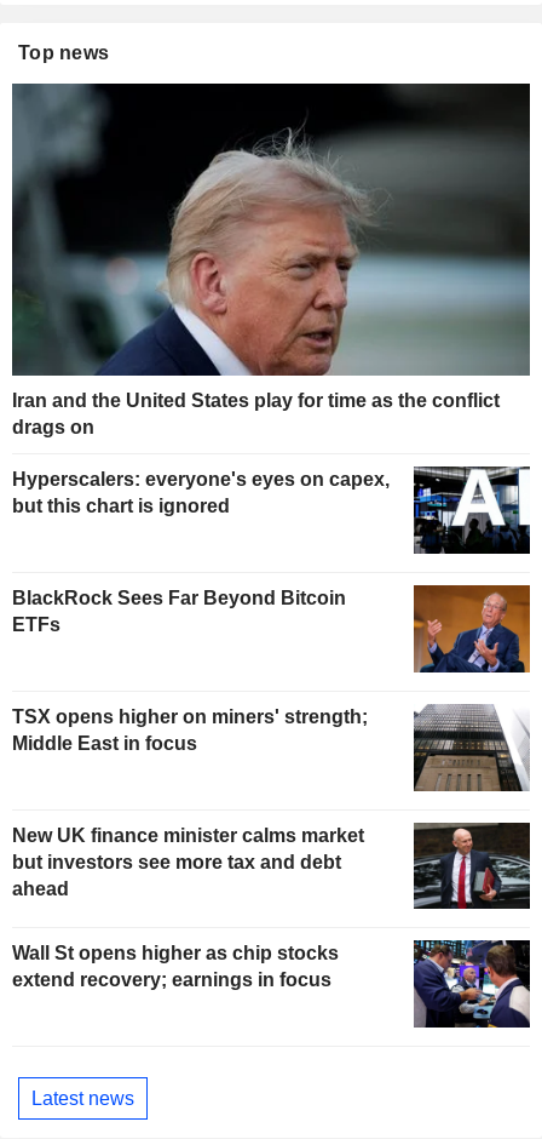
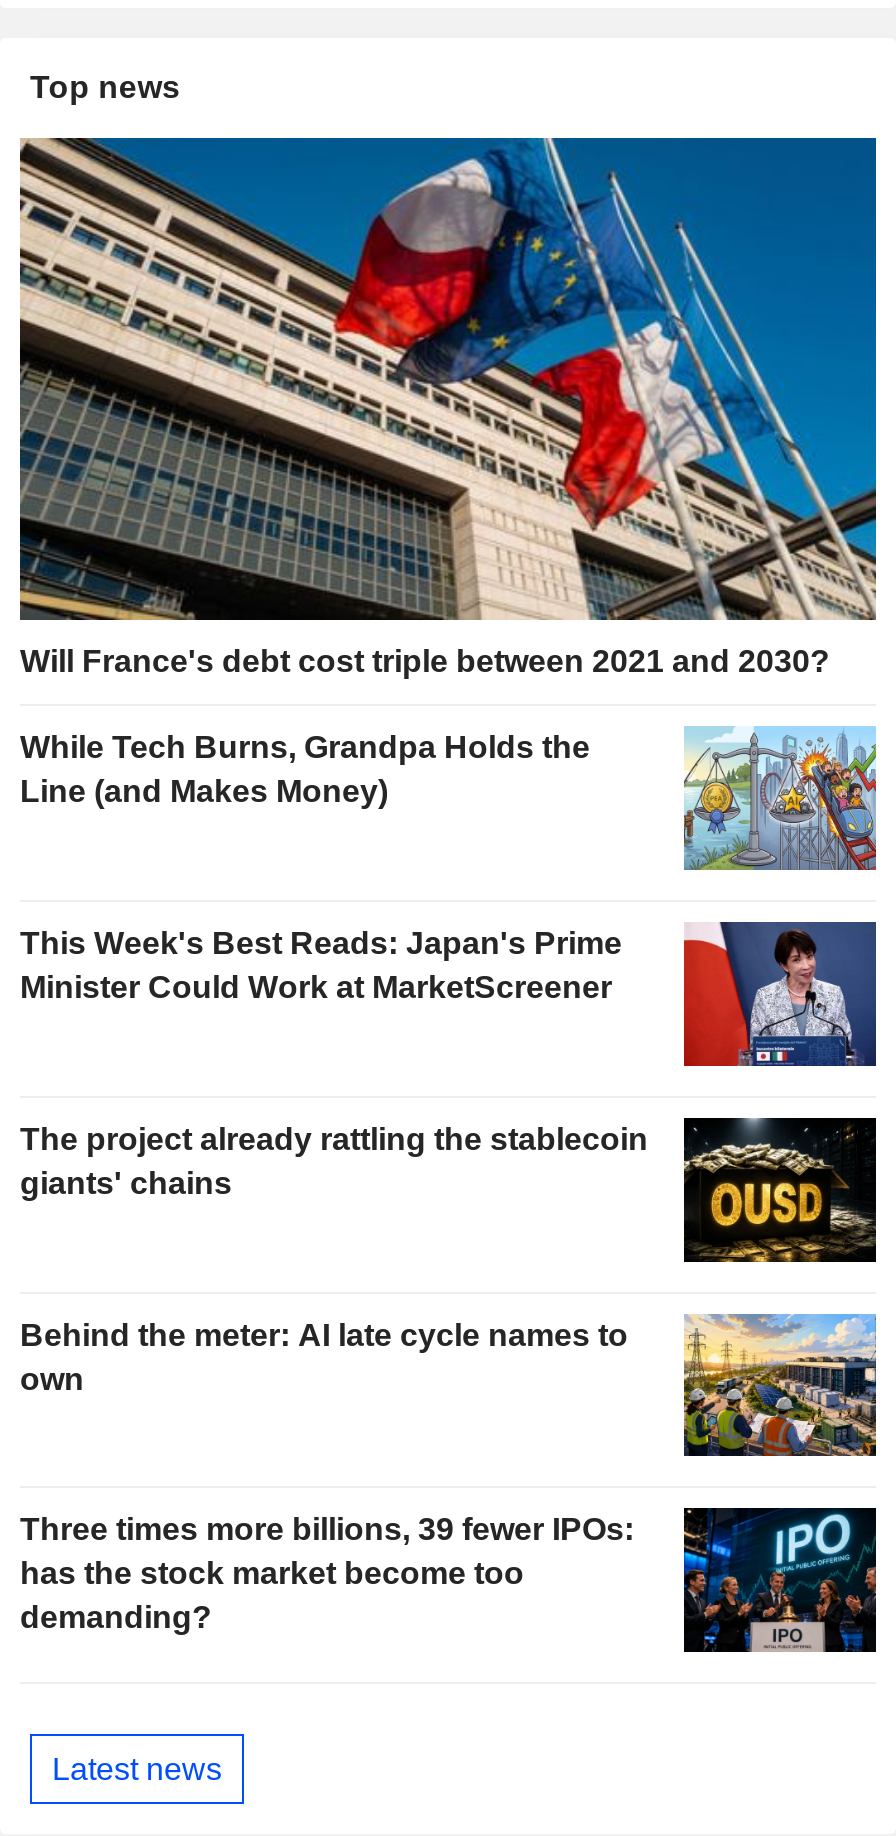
[12,82,531,438] [image] | Iran and the United States play for time as the conflict | drags on -> [20,136,878,678] [image] | Will France's debt cost triple between 2021 and 2030?
[12,469,390,516] Hyperscalers: everyone's eyes on capex, | but this chart is ignored -> [20,730,590,808] While Tech Burns, Grandpa Holds the | Line (and Makes Money)
[413,465,531,555] [image] -> [684,726,878,872] [image]
[12,588,346,635] BlackRock Sees Far Beyond Bitcoin | ETFs -> [20,926,622,1004] This Week's Best Reads: Japan's Prime | Minister Could Work at MarketScreener
[413,584,531,674] [image] -> [684,920,878,1068] [image]
[12,704,530,792] [image] | TSX opens higher on miners' strength; | Middle East in focus -> [20,1116,878,1264] [image] | The project already rattling the stablecoin | giants' chains
[12,822,531,910] [image] | New UK finance minister calms market | but investors see more tax and debt | ahead -> [20,1312,878,1458] [image] | Behind the meter: AI late cycle names to | own
[12,943,339,990] Wall St opens higher as chip stocks | extend recovery; earnings in focus -> [20,1513,634,1635] Three times more billions, 39 fewer IPOs: | has the stock market become too | demanding?
[414,939,530,1029] [image] -> [682,1506,878,1652] [image]

